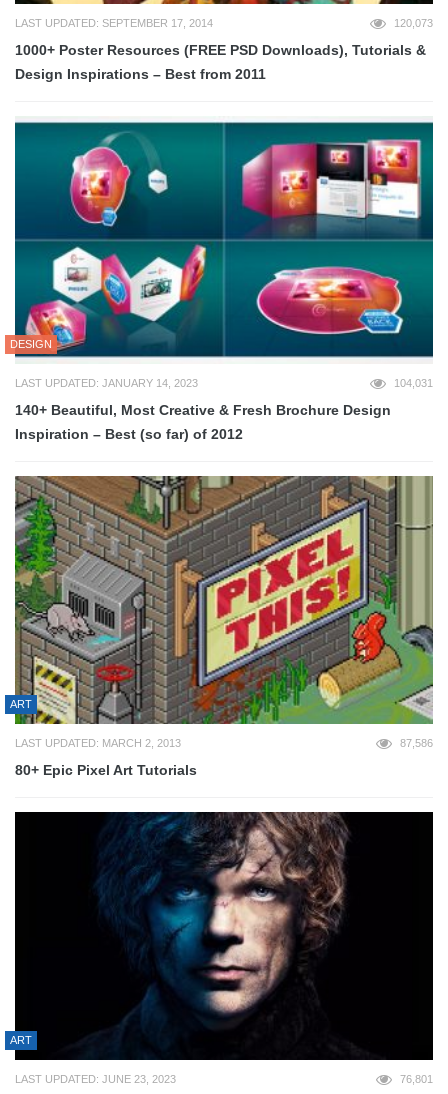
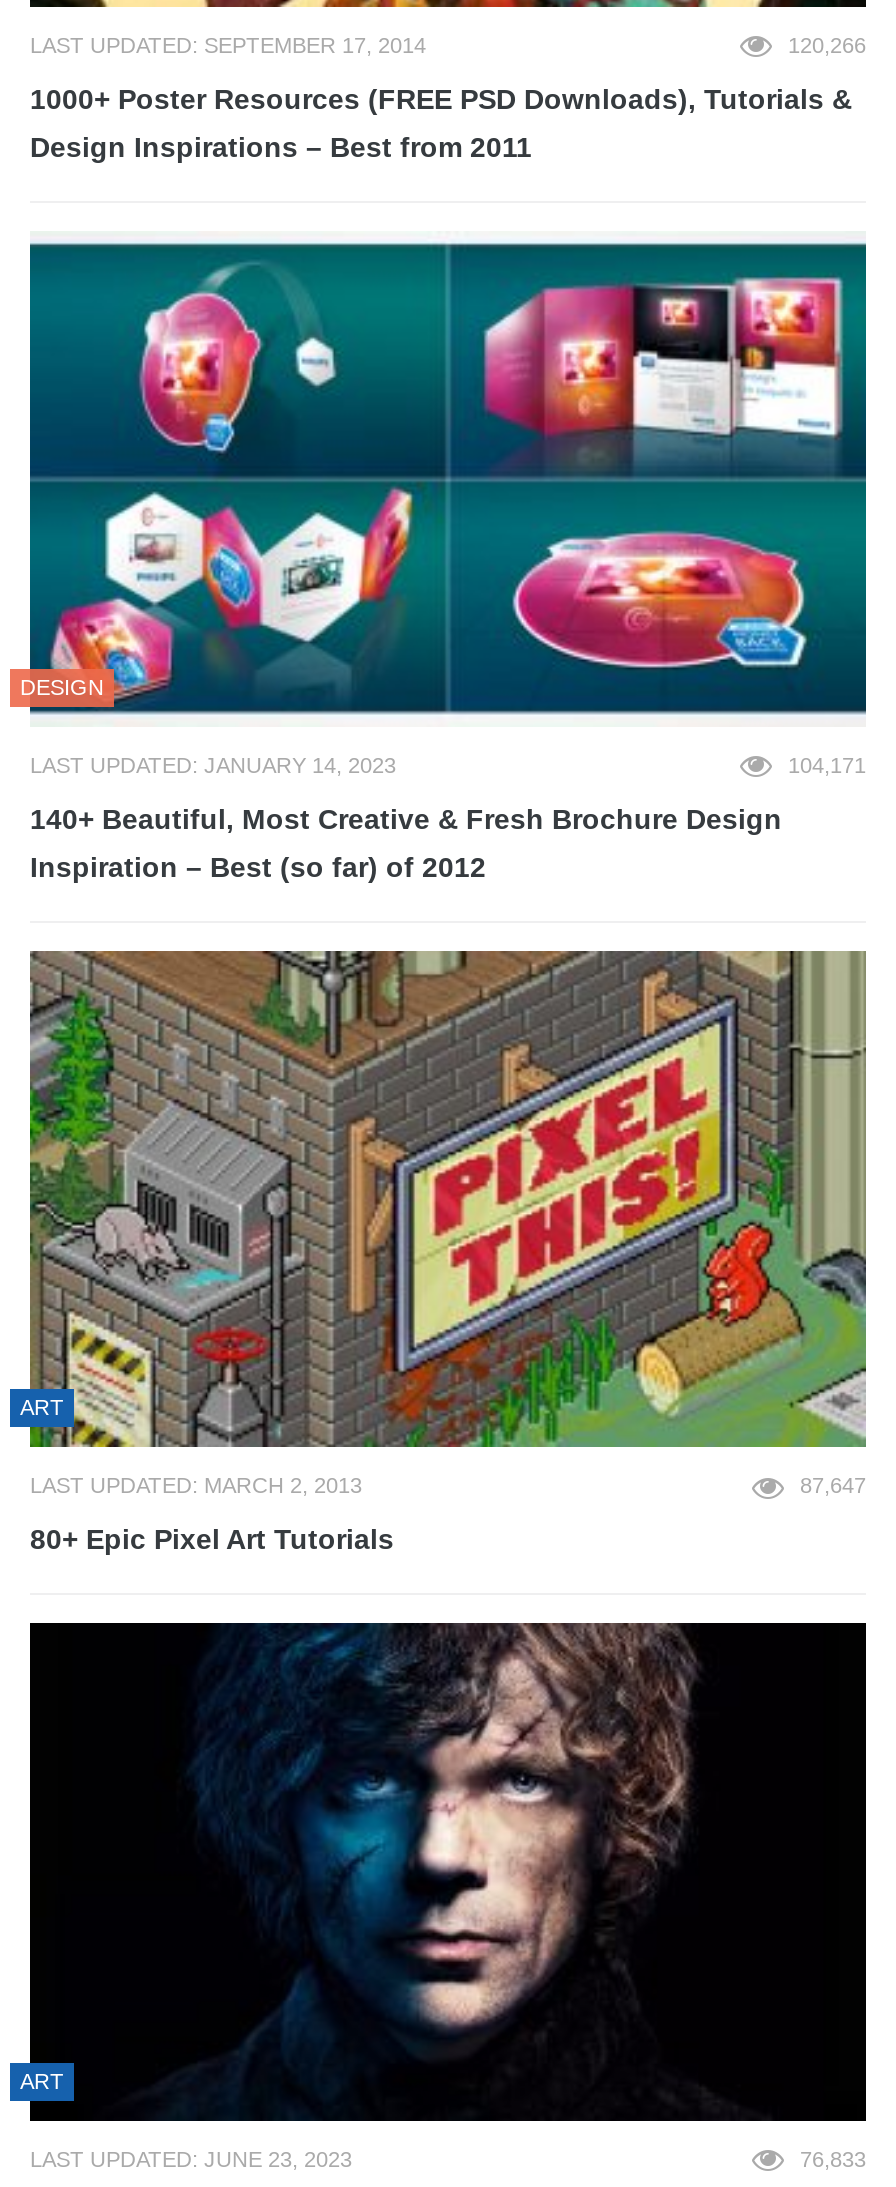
[391,16,433,28] 120,073 -> [782,33,866,57] 120,266
[391,377,433,389] 104,031 -> [782,753,866,777] 104,171
[397,737,433,749] 87,586 -> [794,1474,866,1498] 87,647
[397,1073,433,1085] 76,801 -> [794,2146,866,2170] 76,833

